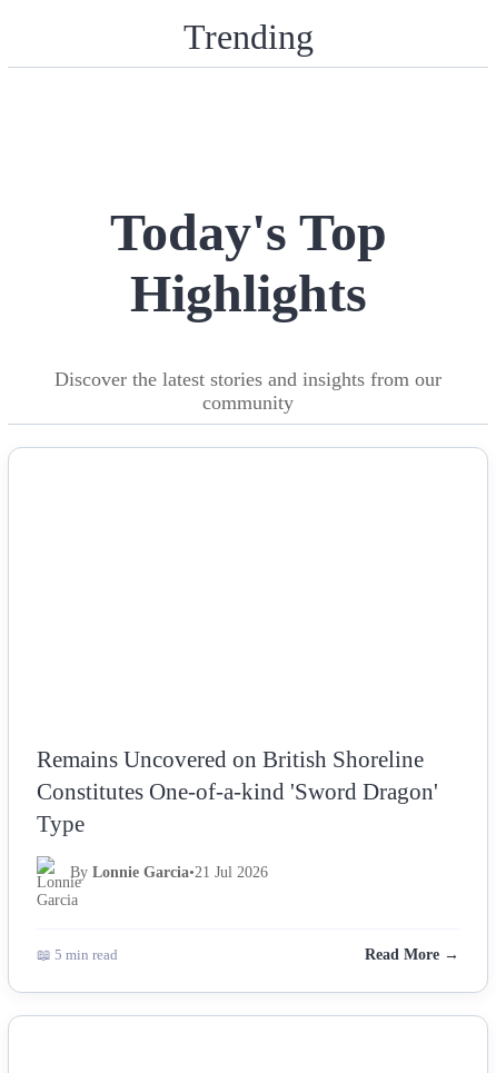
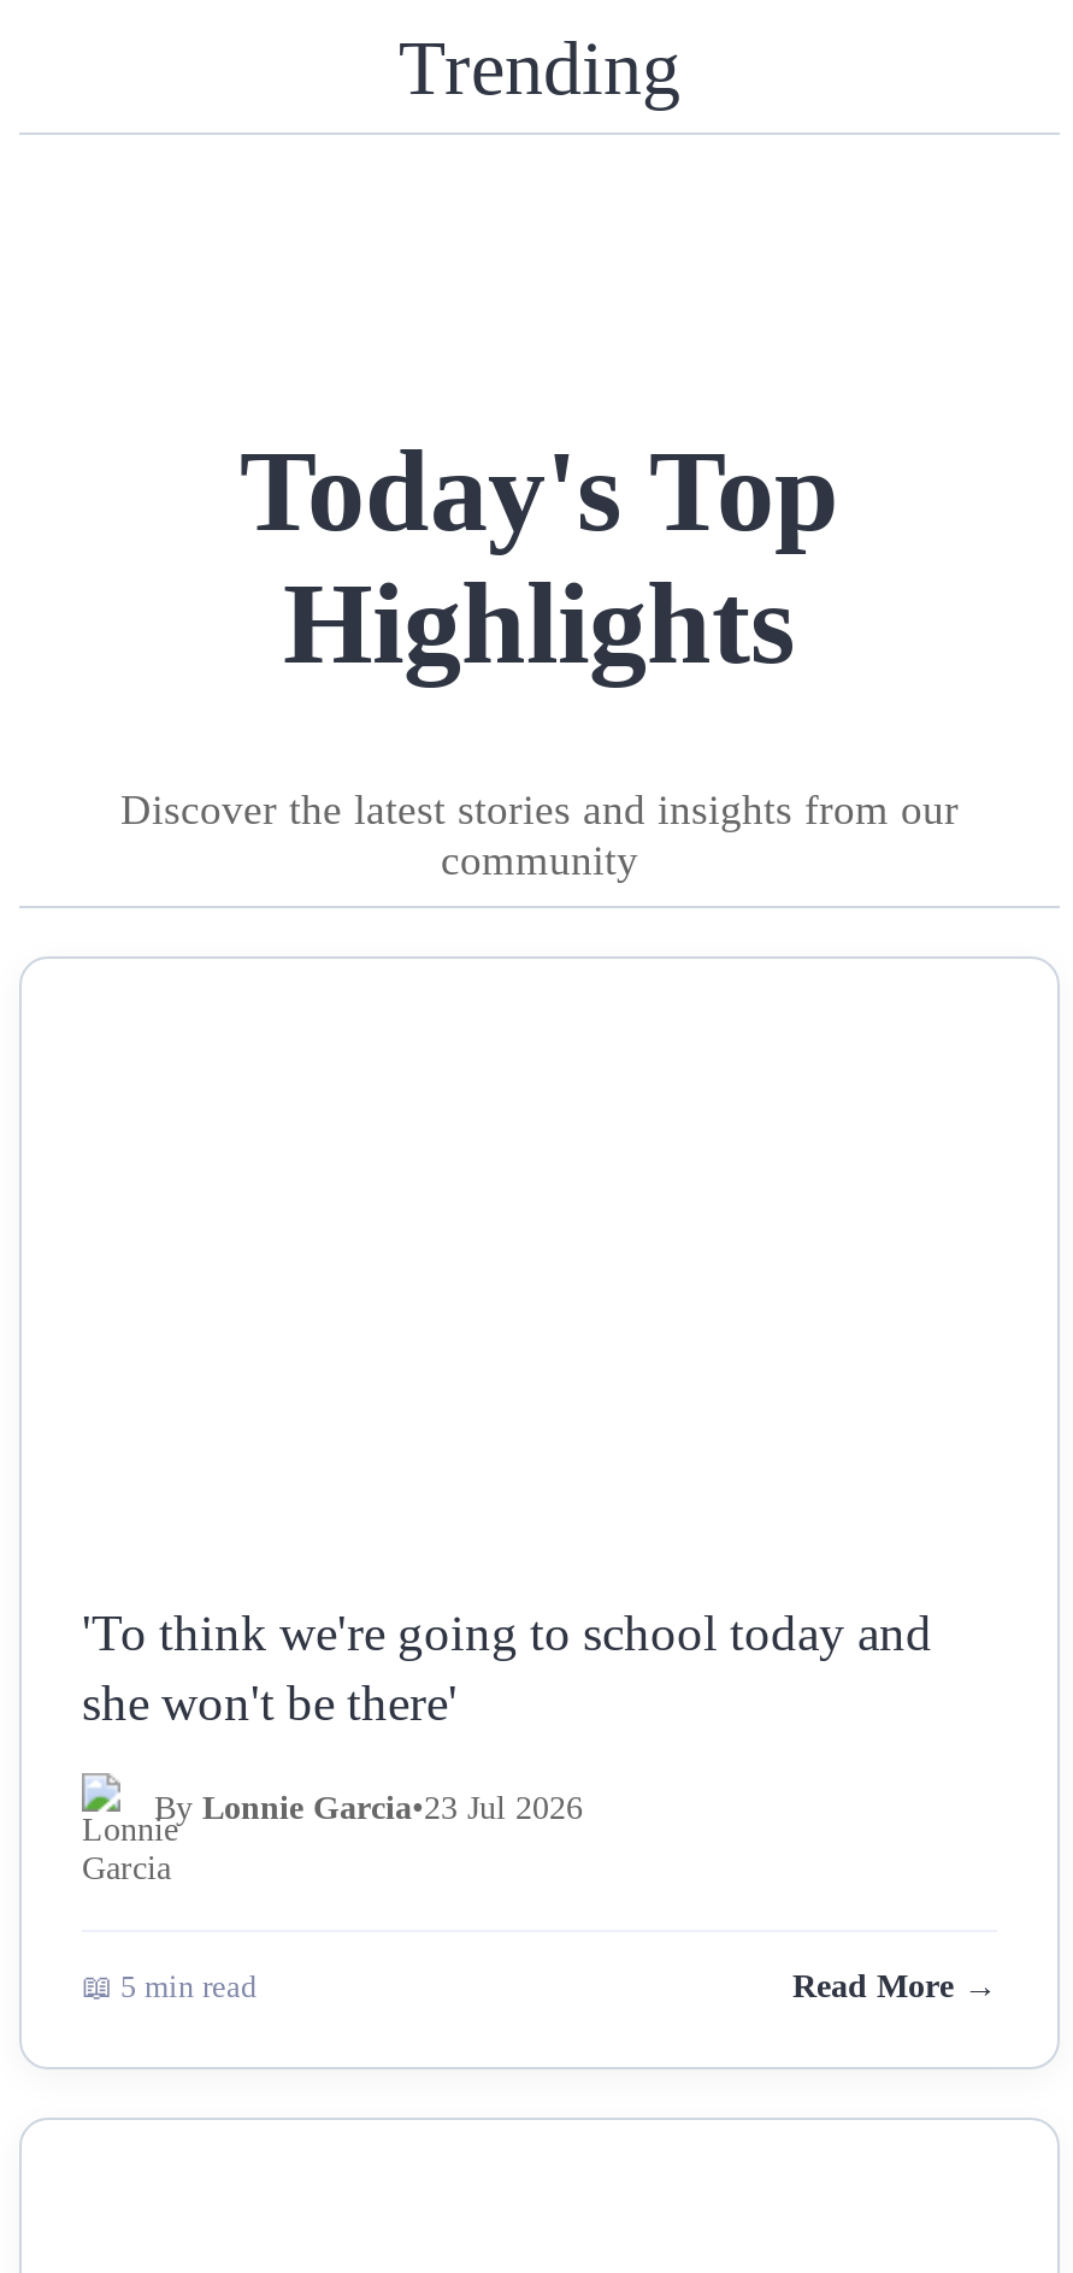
[37,746,438,836] Remains Uncovered on British Shoreline | Constitutes One-of-a-kind 'Sword Dragon' | Type -> [82,1605,932,1730] 'To think we're going to school today and | she won't be there'
[70,864,268,881] By Lonnie Garcia•21 Jul 2026 -> [154,1791,583,1827] By Lonnie Garcia•23 Jul 2026

